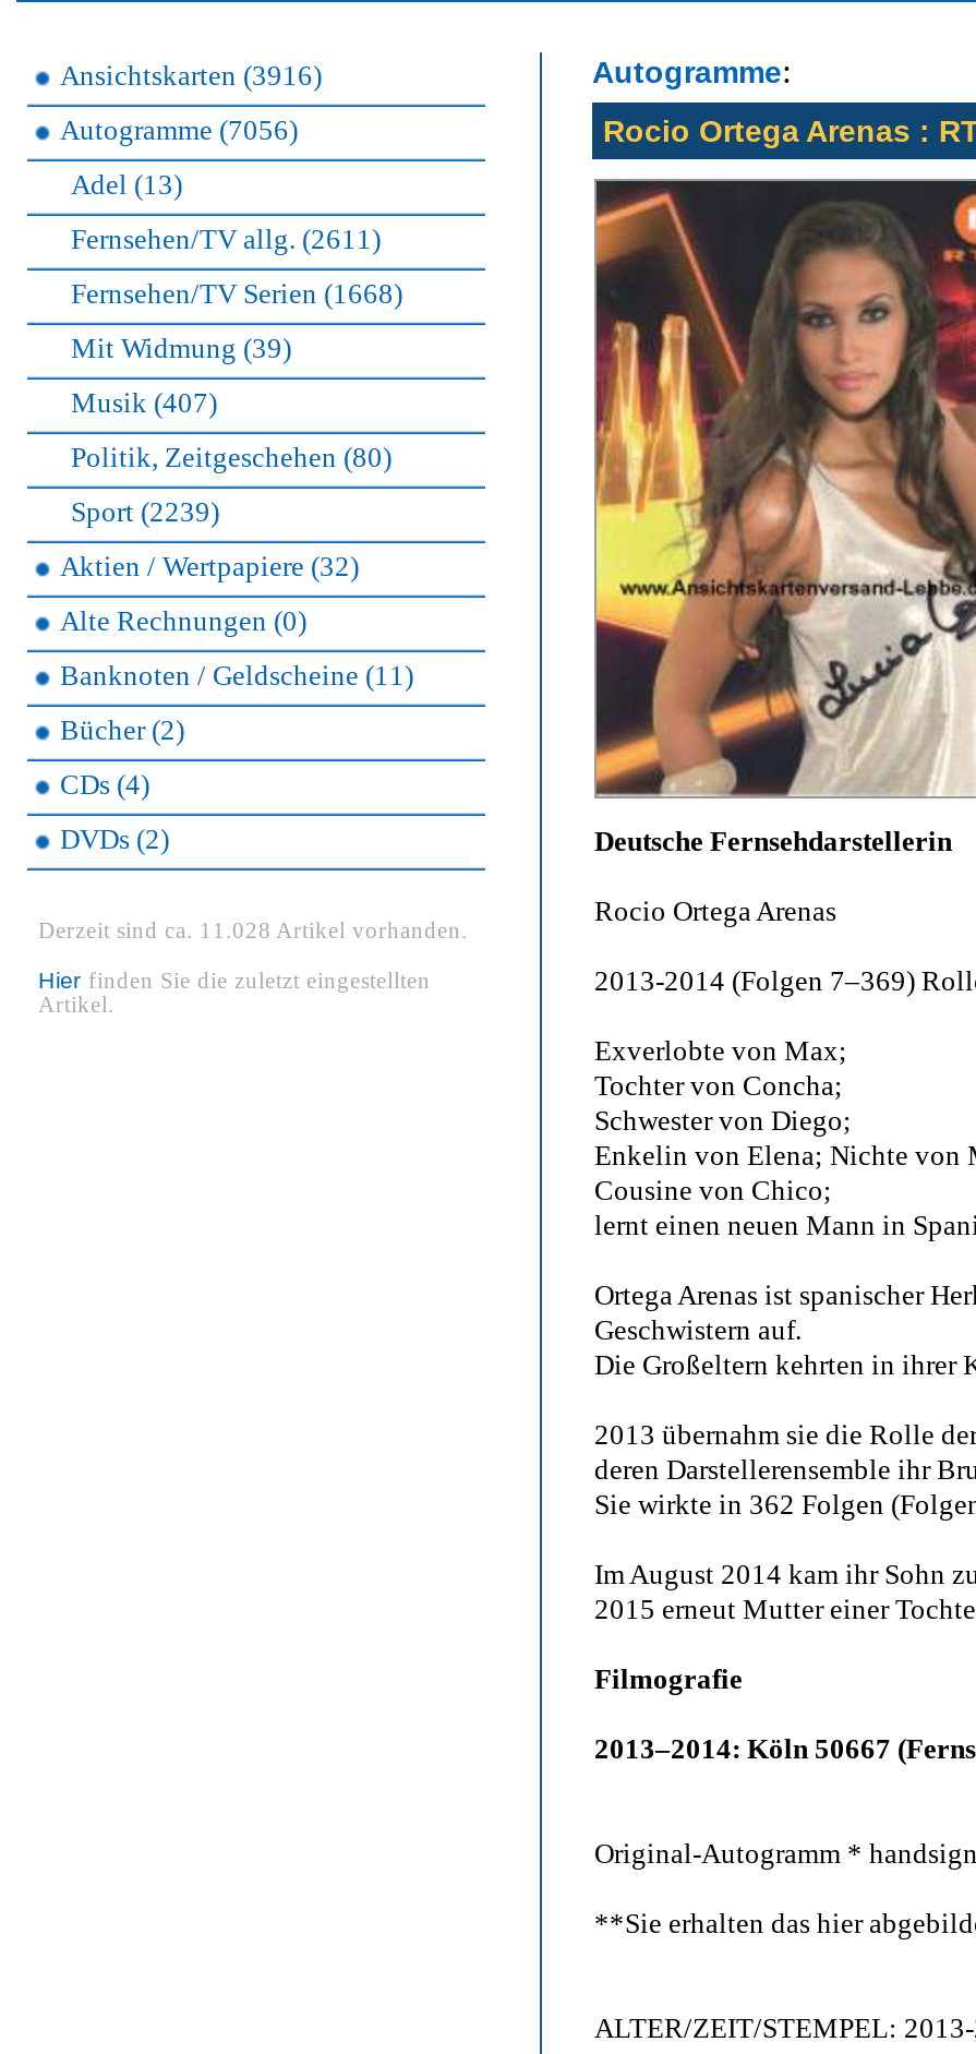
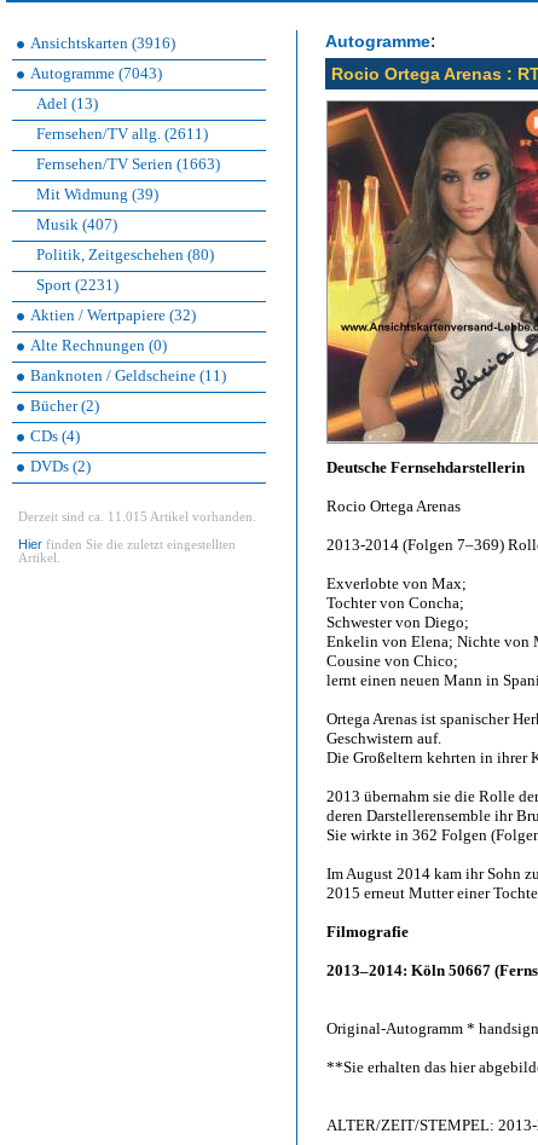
[60,113,298,146] Autogramme (7056) -> [30,64,162,82] Autogramme (7043)
[71,277,402,310] Fernsehen/TV Serien (1668) -> [36,155,220,173] Fernsehen/TV Serien (1663)
[71,495,219,528] Sport (2239) -> [36,276,118,294] Sport (2231)
[38,918,468,942] Derzeit sind ca. 11.028 Artikel vorhanden. -> [18,510,256,524] Derzeit sind ca. 11.015 Artikel vorhanden.

